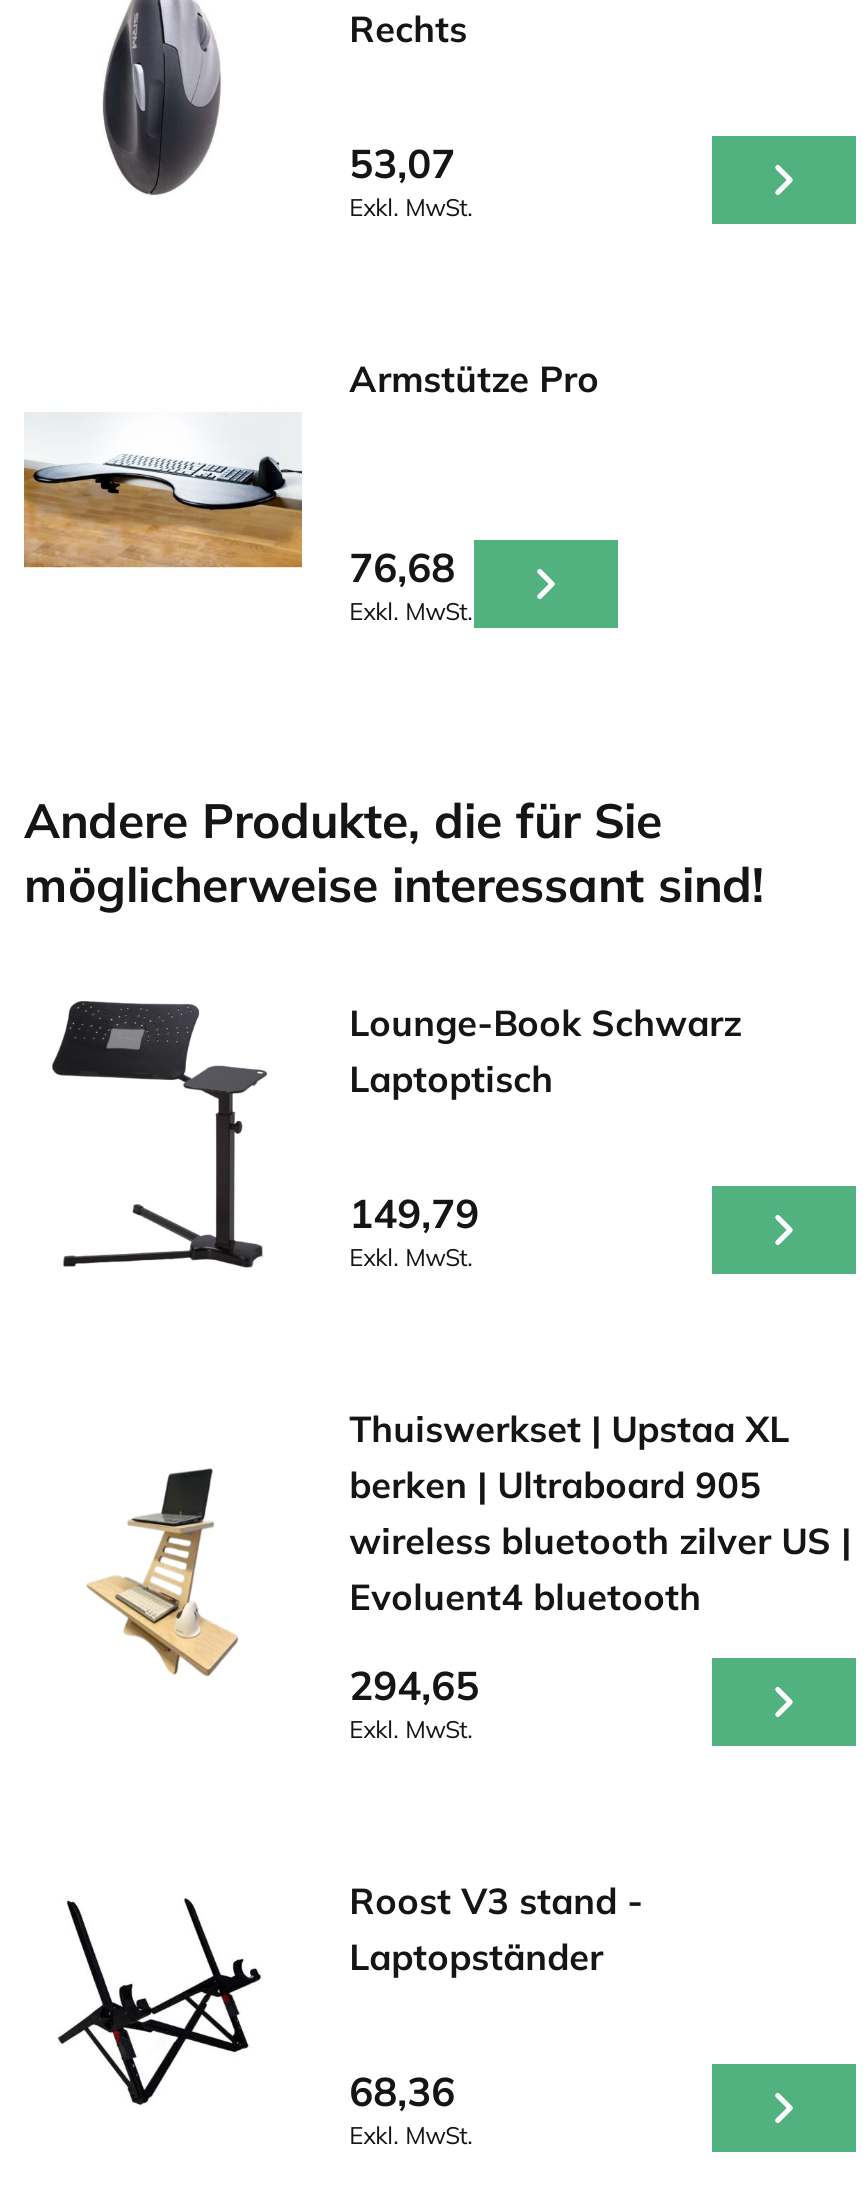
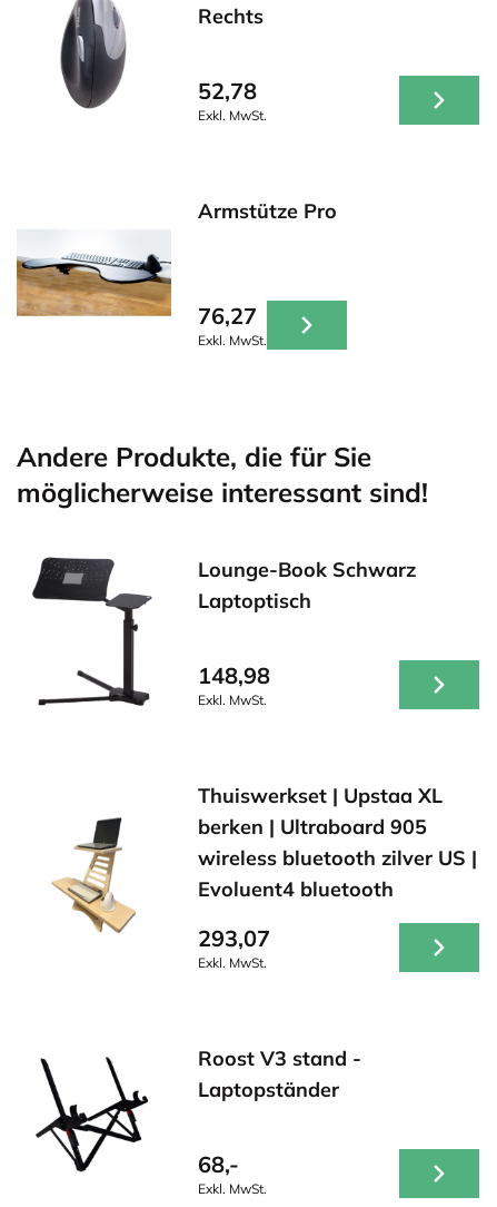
[349,137,455,187] 53,07 -> [198,76,257,104] 52,78
[349,543,455,593] 76,68 -> [198,302,257,330] 76,27
[349,1188,479,1238] 149,79 -> [198,661,270,689] 148,98
[349,1660,479,1710] 294,65 -> [198,924,270,952] 293,07
[349,2065,455,2115] 68,36 -> [198,1150,239,1178] 68,-

